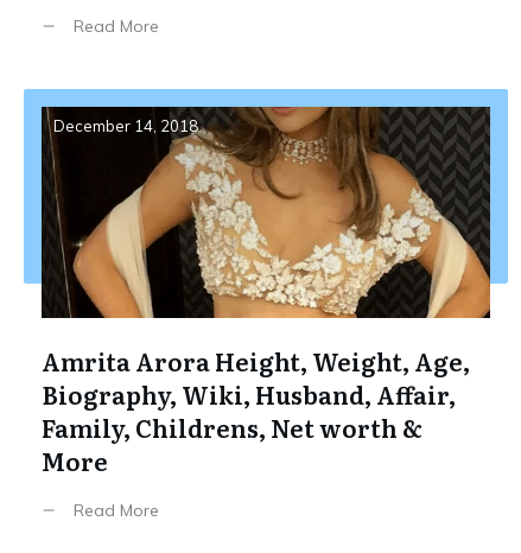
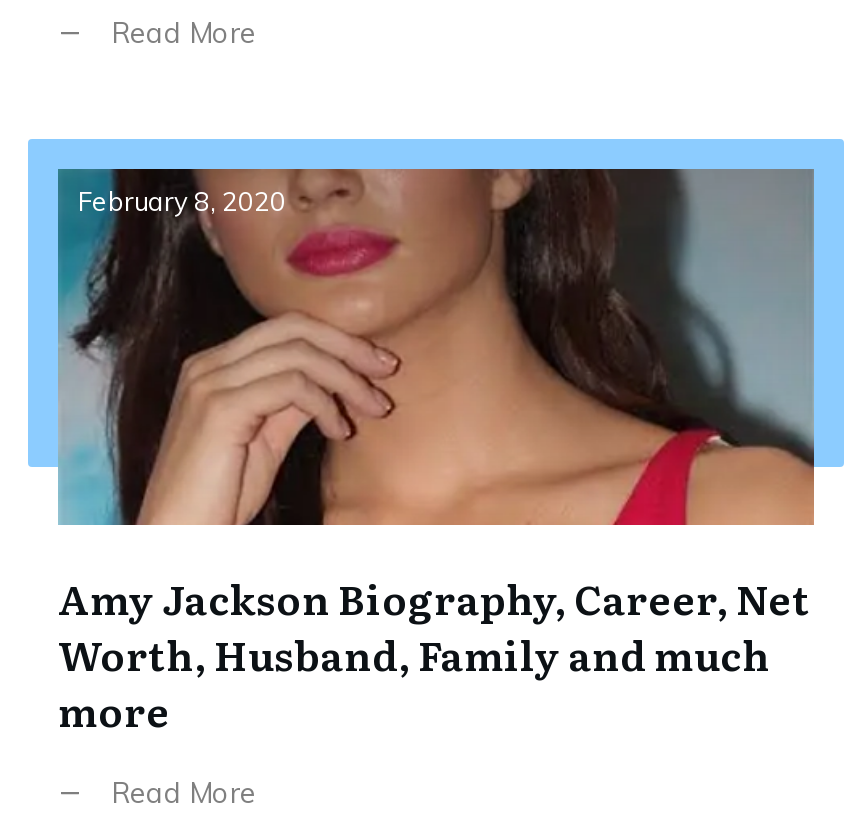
[40,106,491,319] [image] | December 14, 2018 -> [58,167,814,497] [image] | February 8, 2020
[42,343,470,478] Amrita Arora Height, Weight, Age, | Biography, Wiki, Husband, Affair, | Family, Childrens, Net worth & | More -> [58,567,810,739] Amy Jackson Biography, Career, Net | Worth, Husband, Family and much | more

